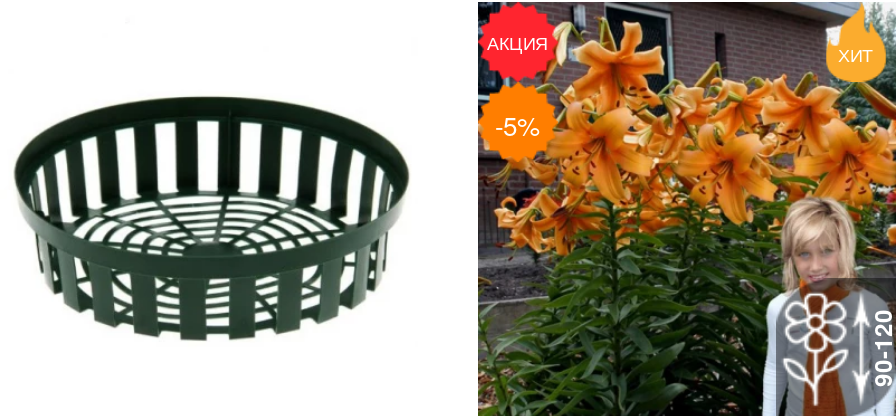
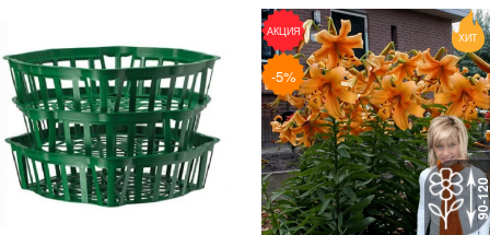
[6,70,412,366] [image] -> [3,45,224,209] [image]

